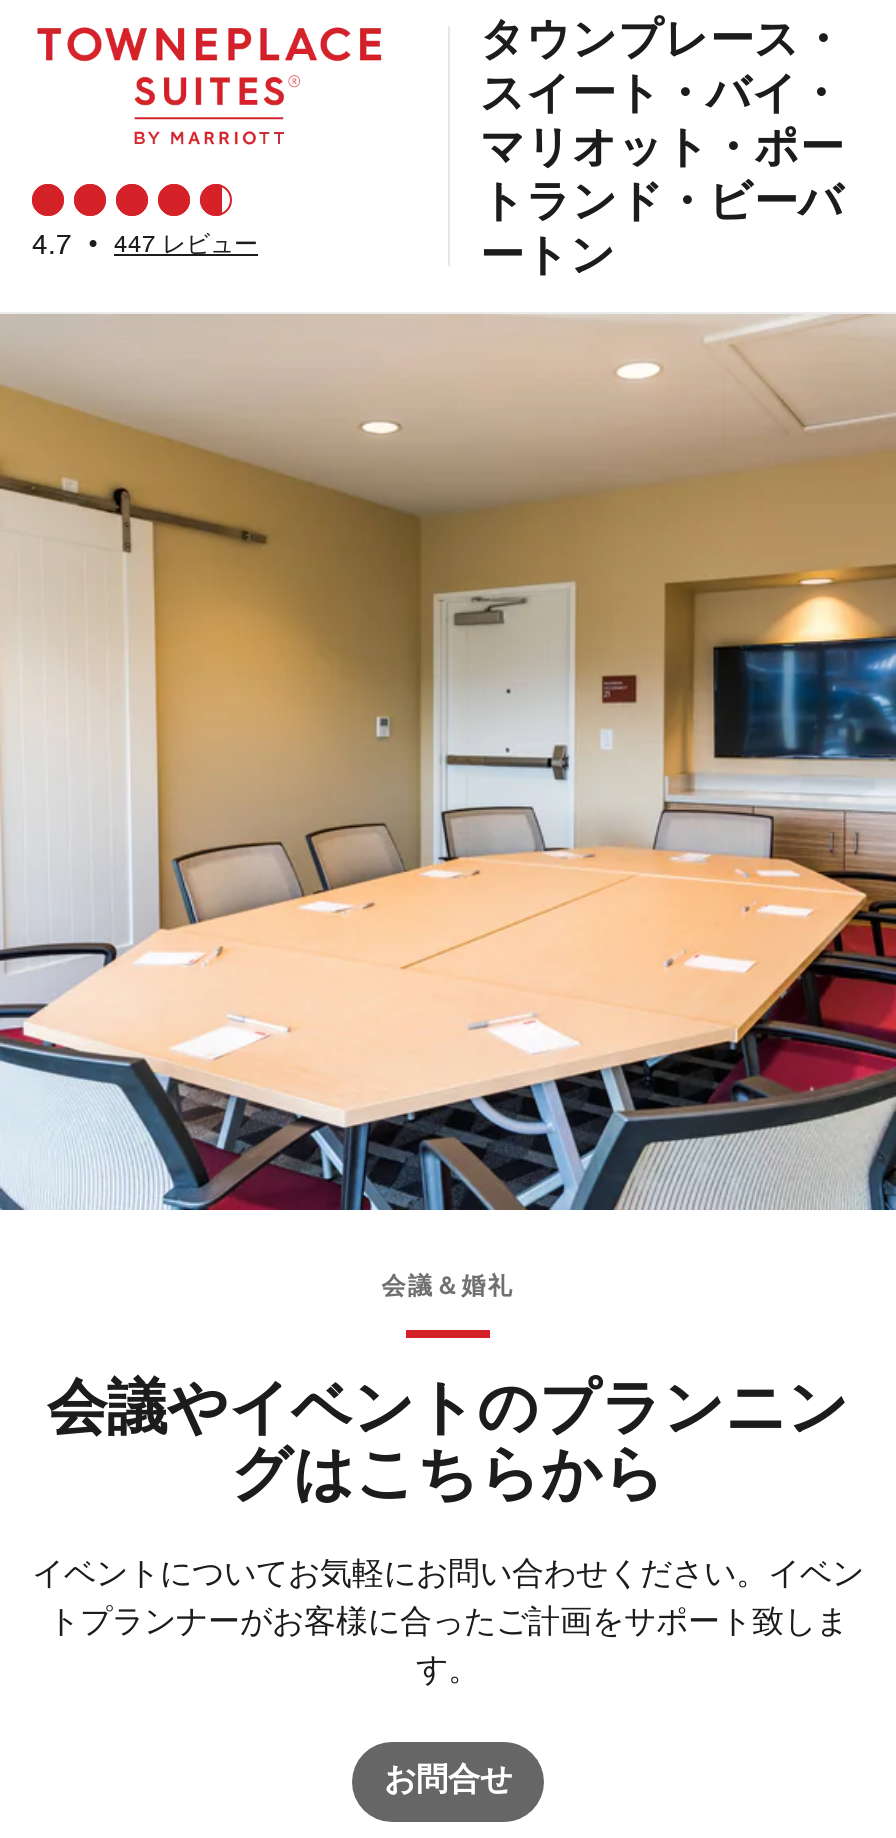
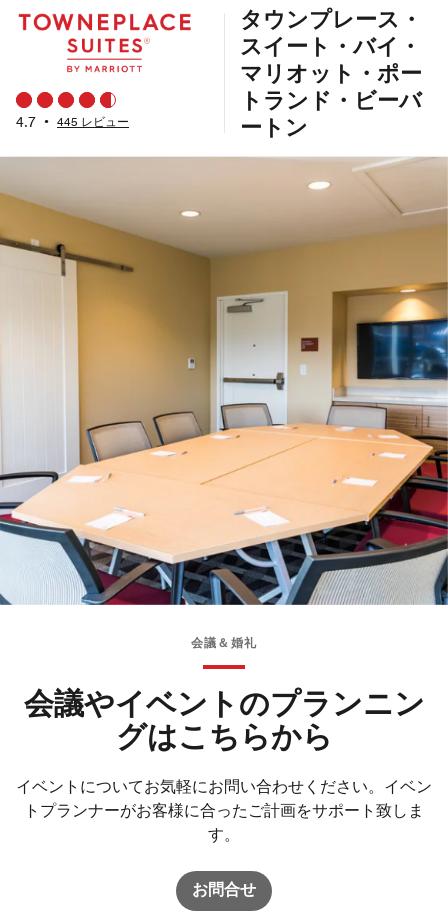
[32,227,258,259] 4.7 • 447 レビュー -> [16,113,129,129] 4.7 • 445 レビュー

